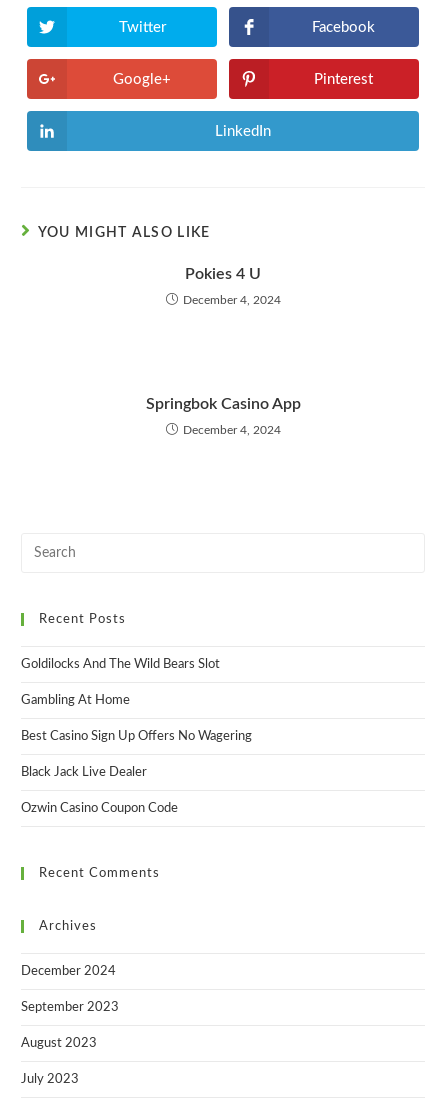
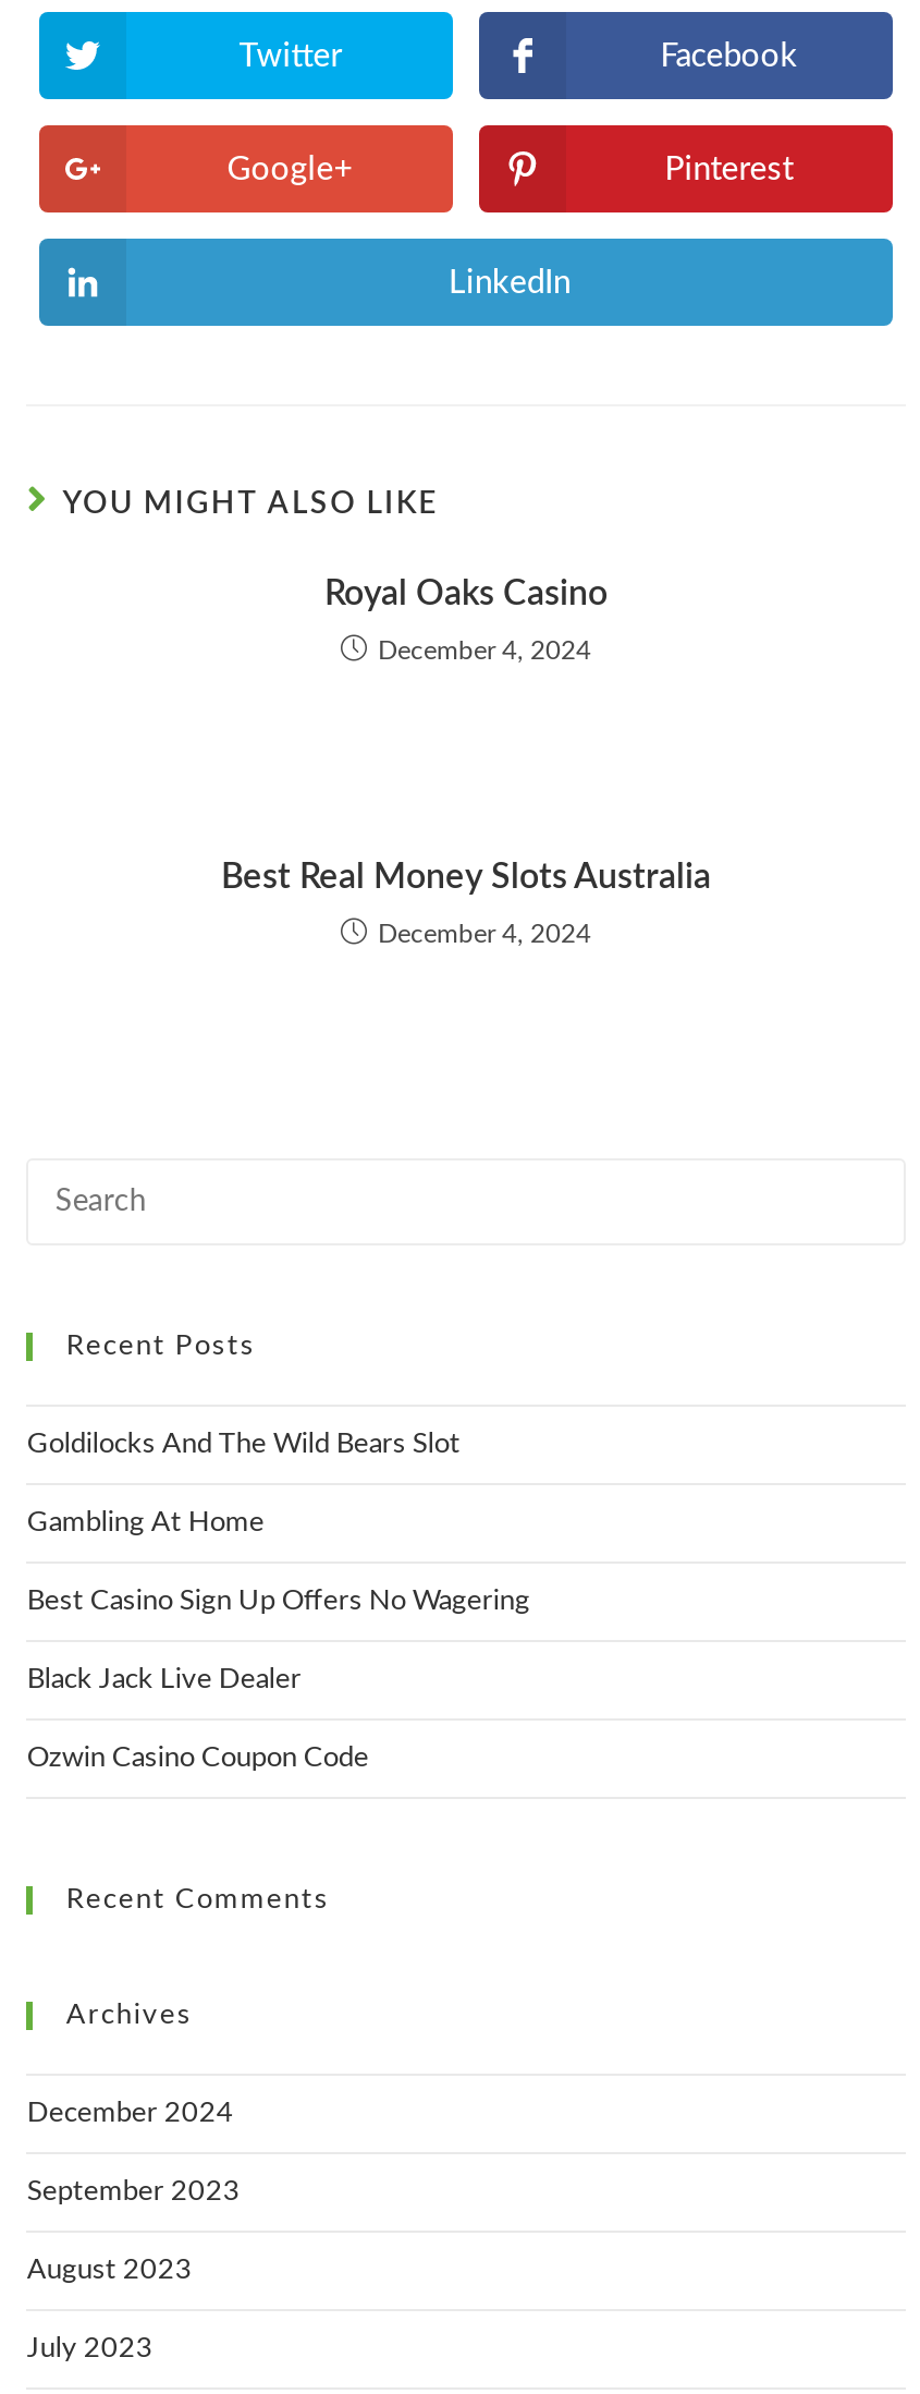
[185,266,261,282] Pokies 4 U -> [324,576,608,611] Royal Oaks Casino
[145,396,300,412] Springbok Casino App -> [221,860,711,895] Best Real Money Slots Australia

